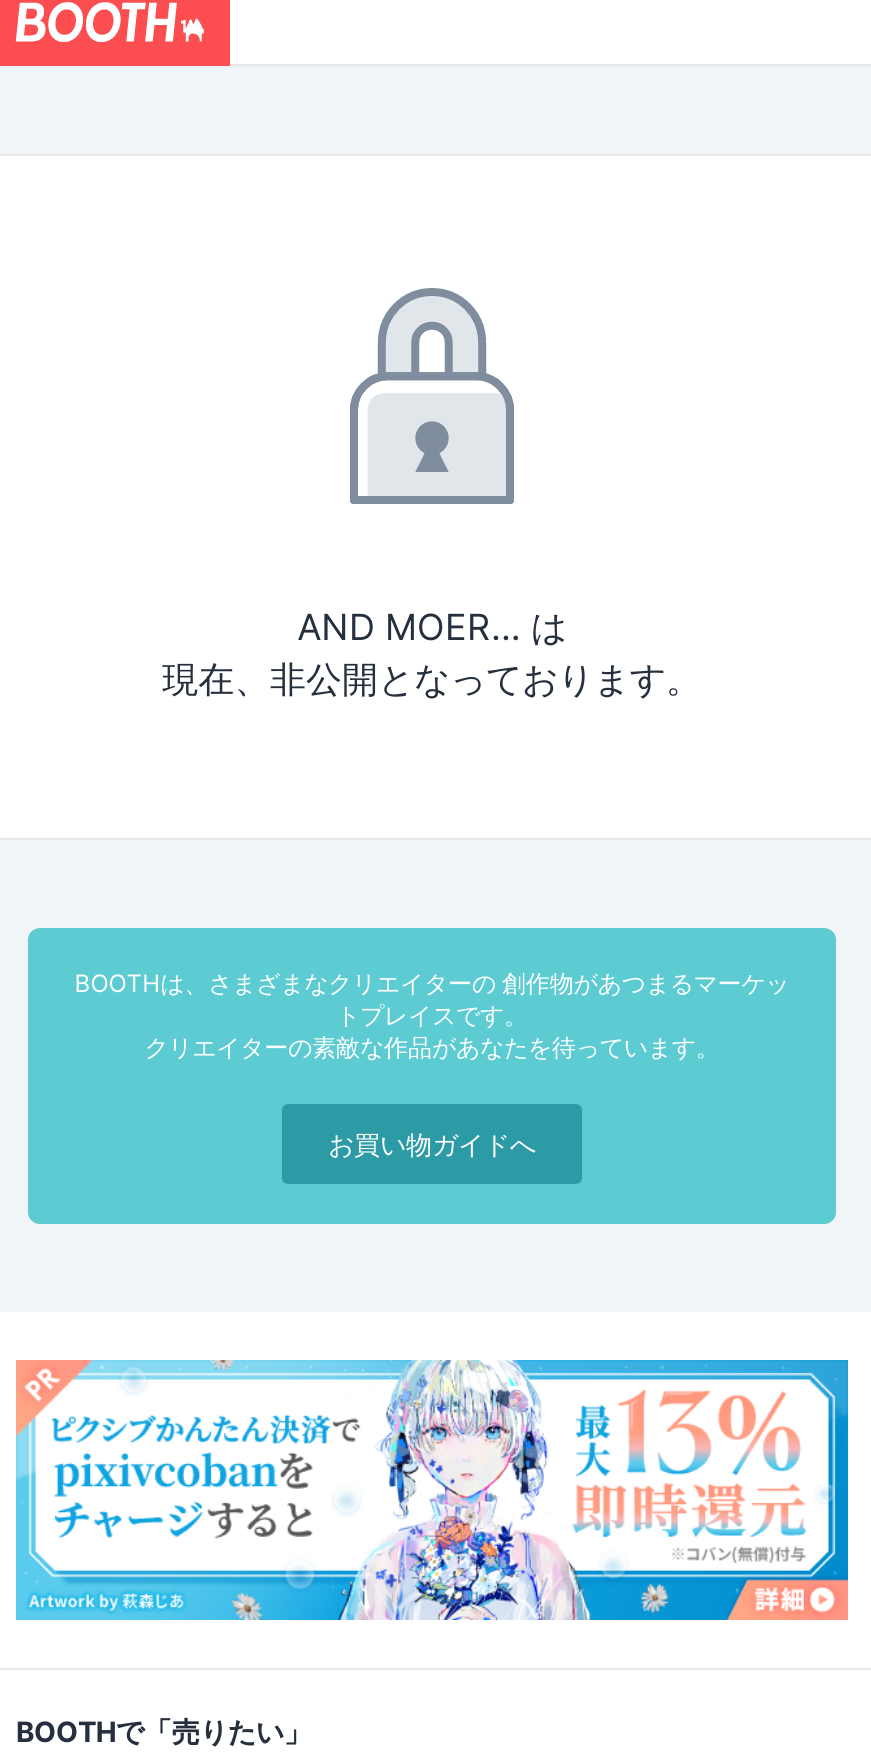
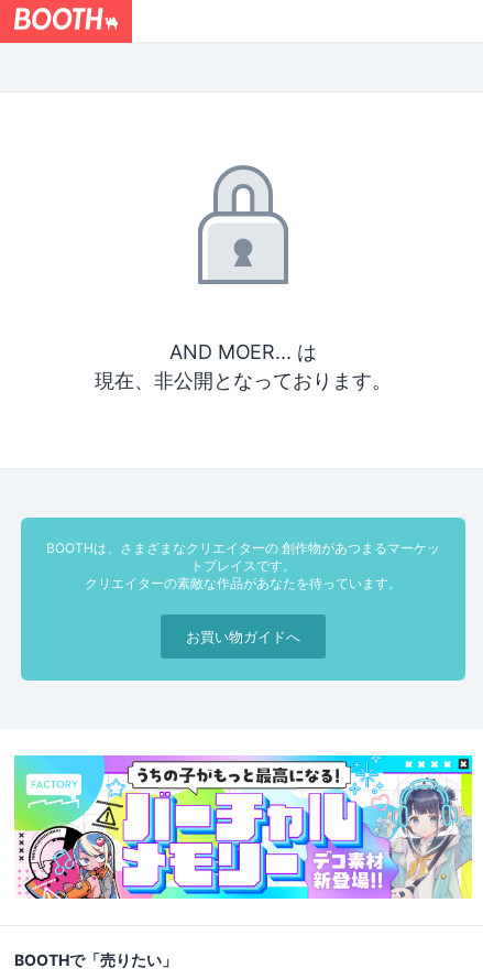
[14,1358,850,1622] [image] -> [13,754,473,900] [image]

